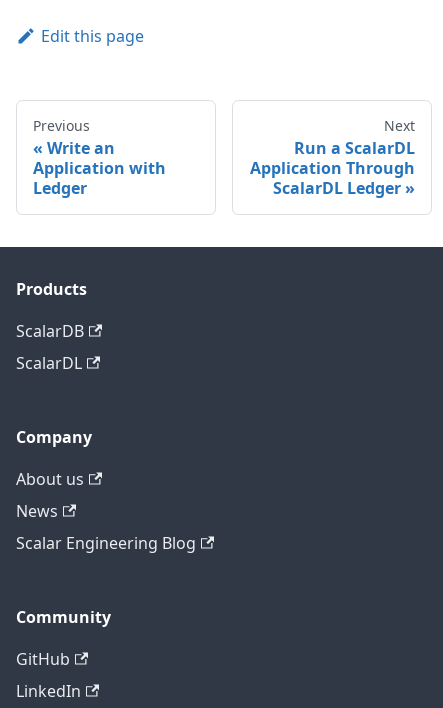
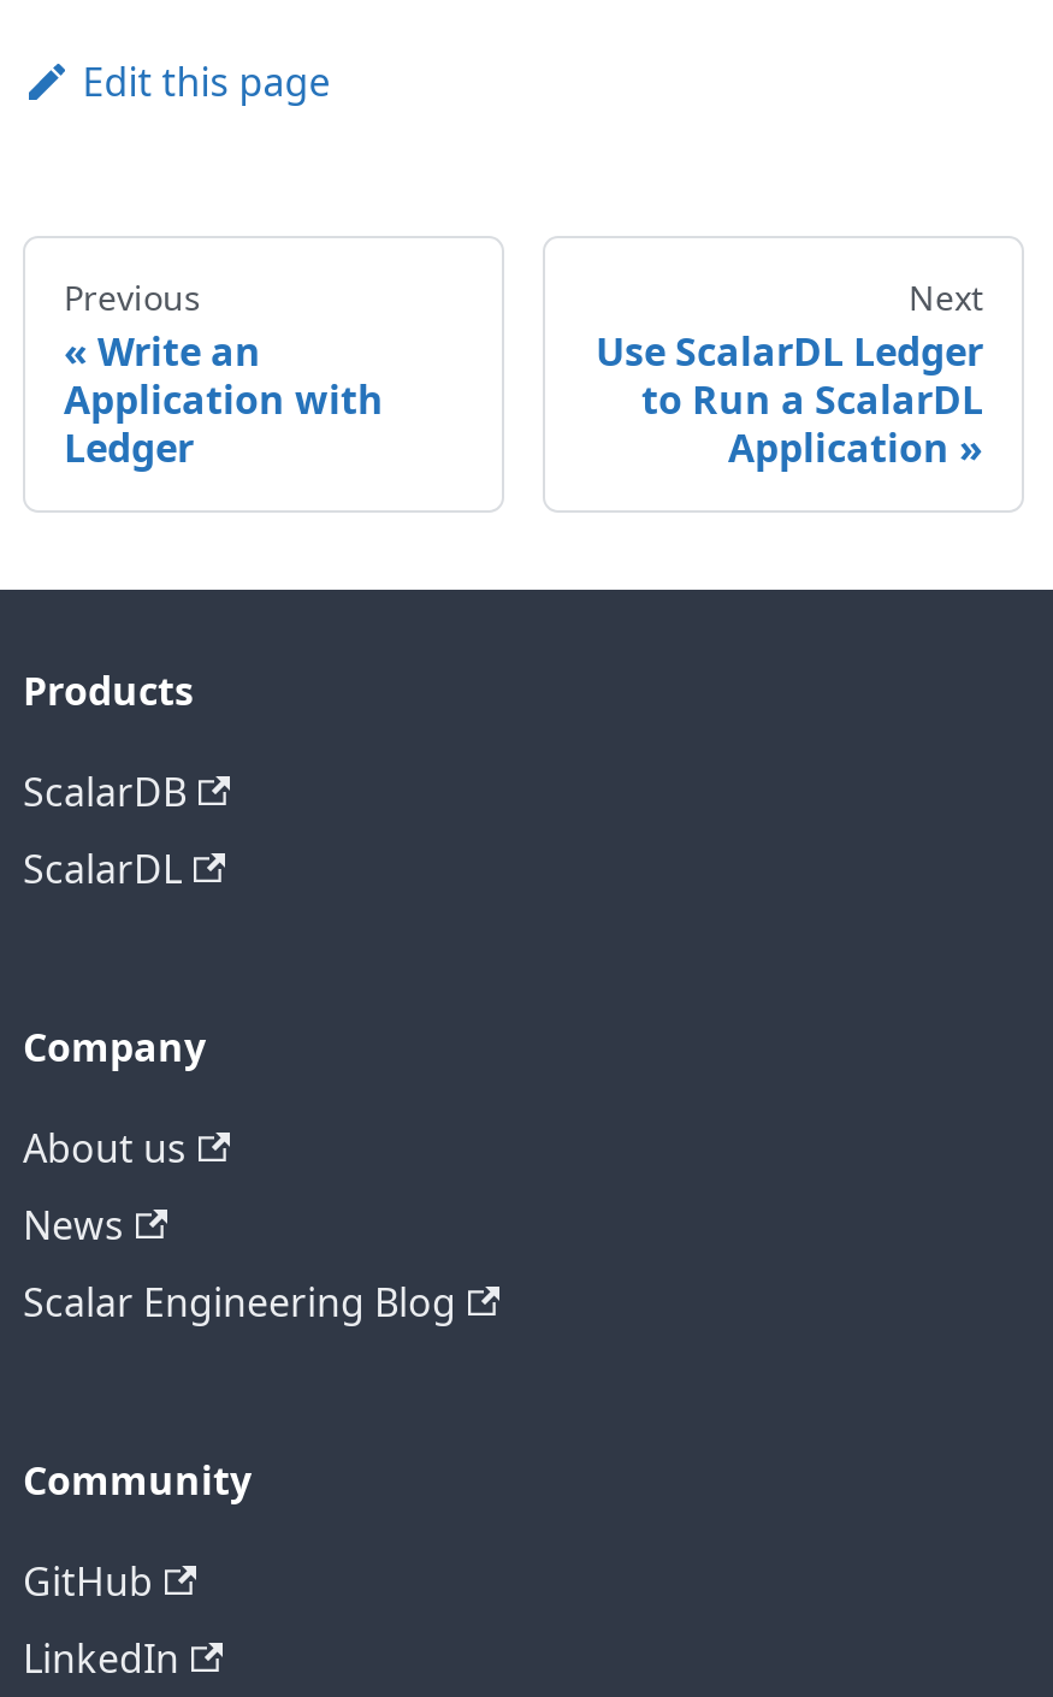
[250,137,415,199] Run a ScalarDL | Application Through | ScalarDL Ledger -> [596,325,983,475] Use ScalarDL Ledger | to Run a ScalarDL | Application

